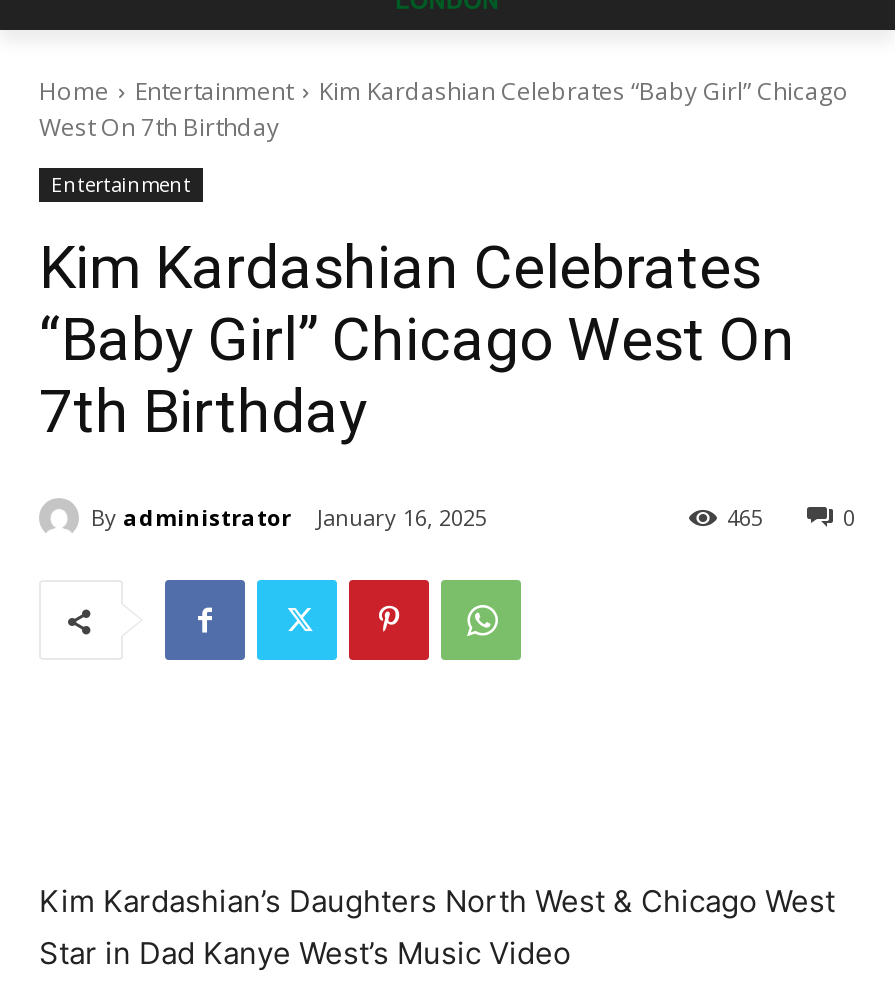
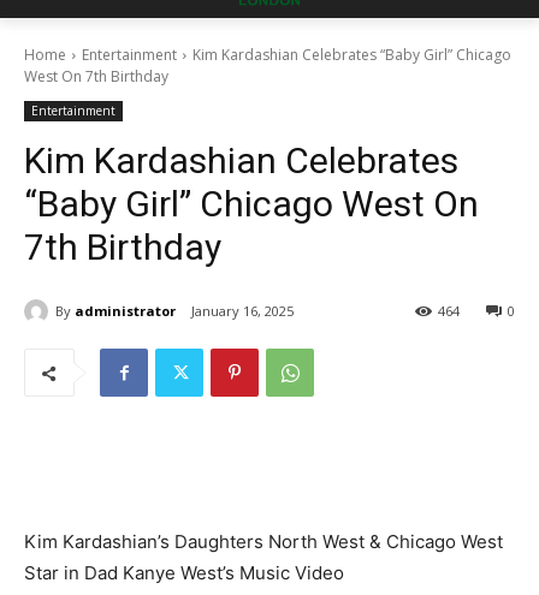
[727,502,763,532] 465 -> [438,302,460,320] 464

